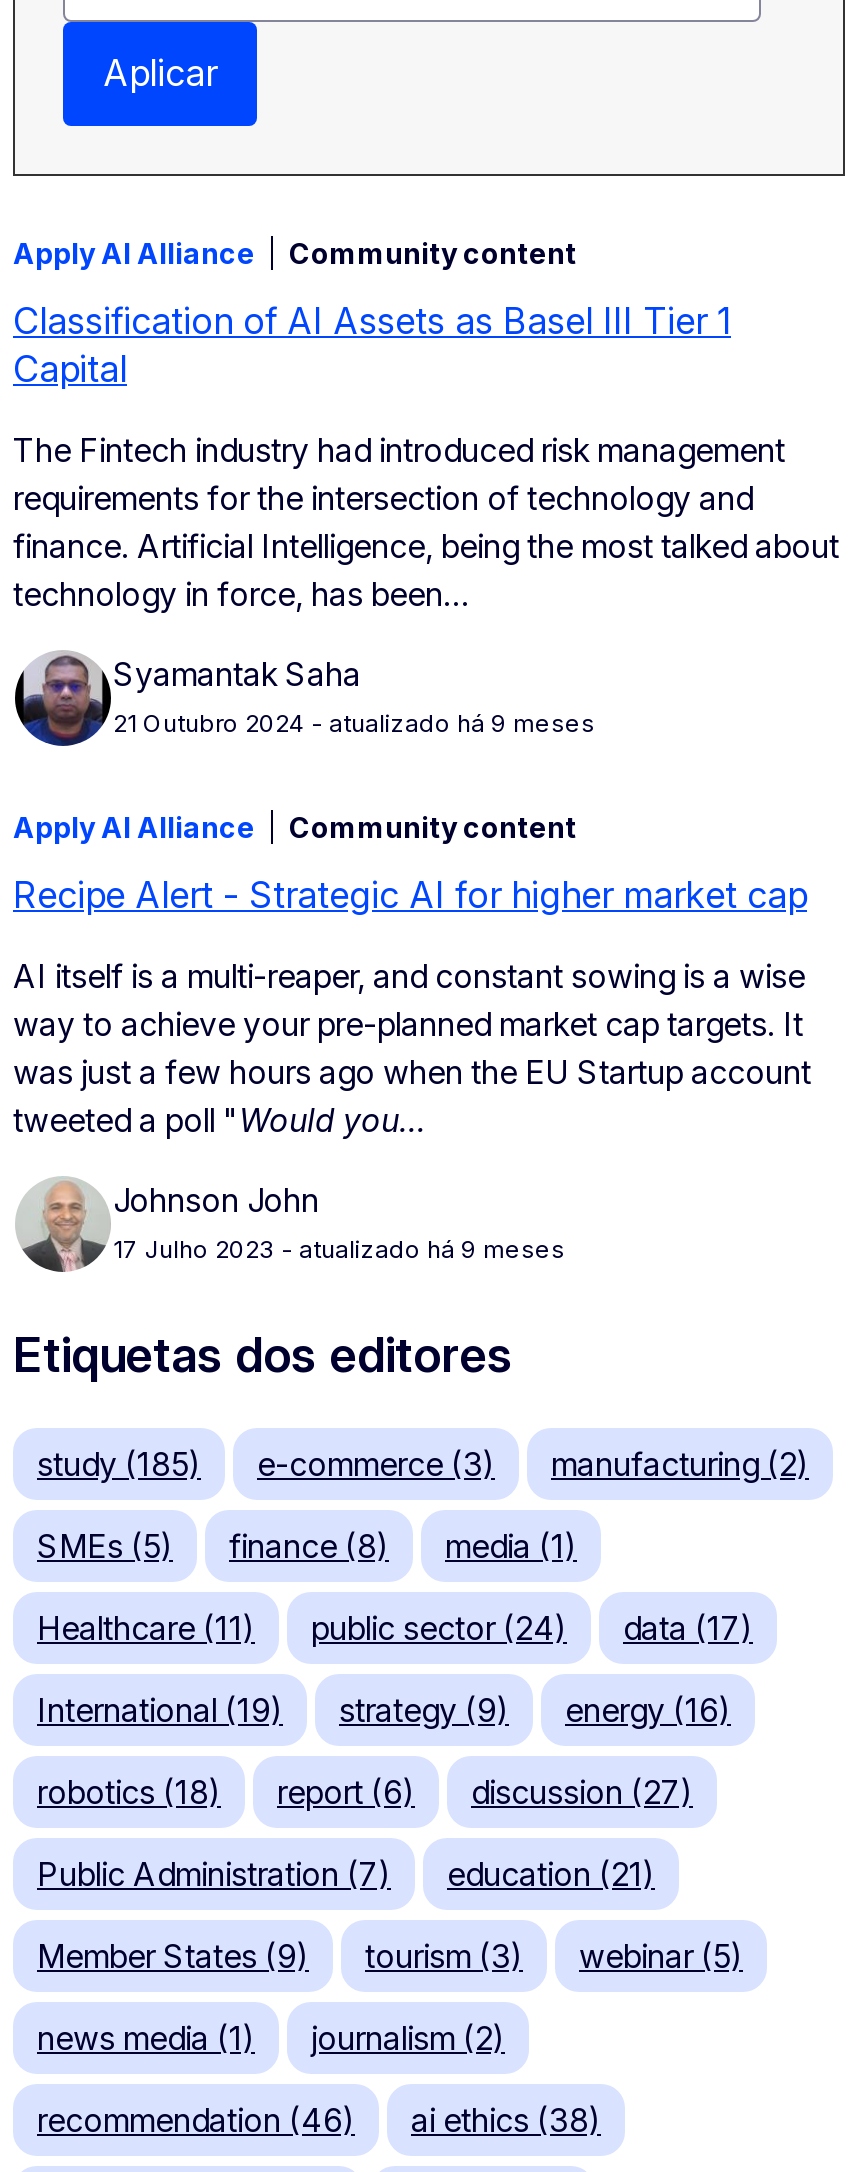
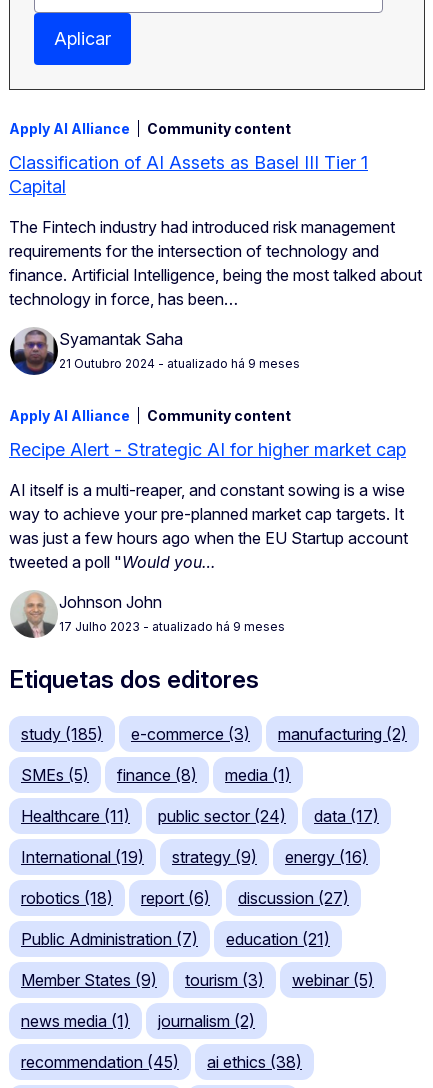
[37,2100,355,2140] recommendation (46) -> [21,1052,179,1072] recommendation (45)

